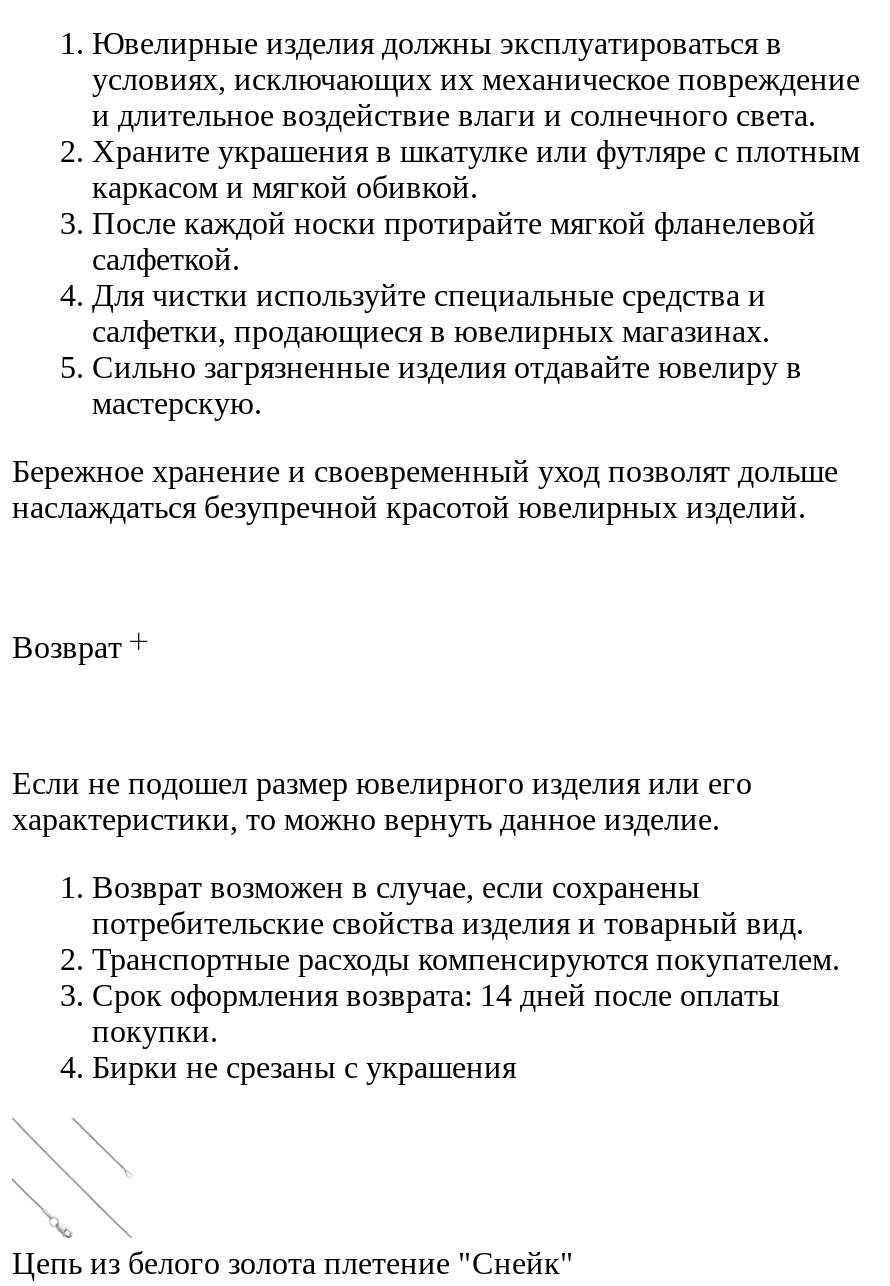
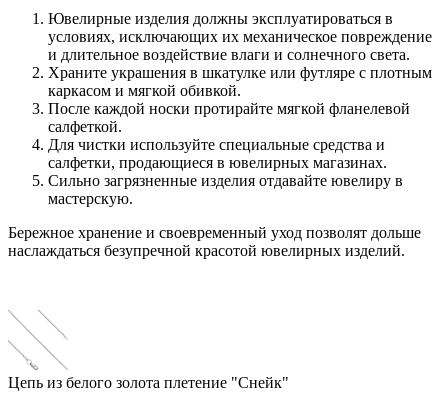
[12,630,122,664] Возврат -> none
[12,766,840,1084] Если не подошел размер ювелирного изделия или его | характеристики, то можно вернуть данное изделие. | Возврат возможен в случае, если сохранены | потребительские свойства изделия и товарный вид. | Транспортные расходы компенсируются покупателем. | Срок оформления возврата: 14 дней после оплаты | покупки. | Бирки не срезаны с украшения -> none

